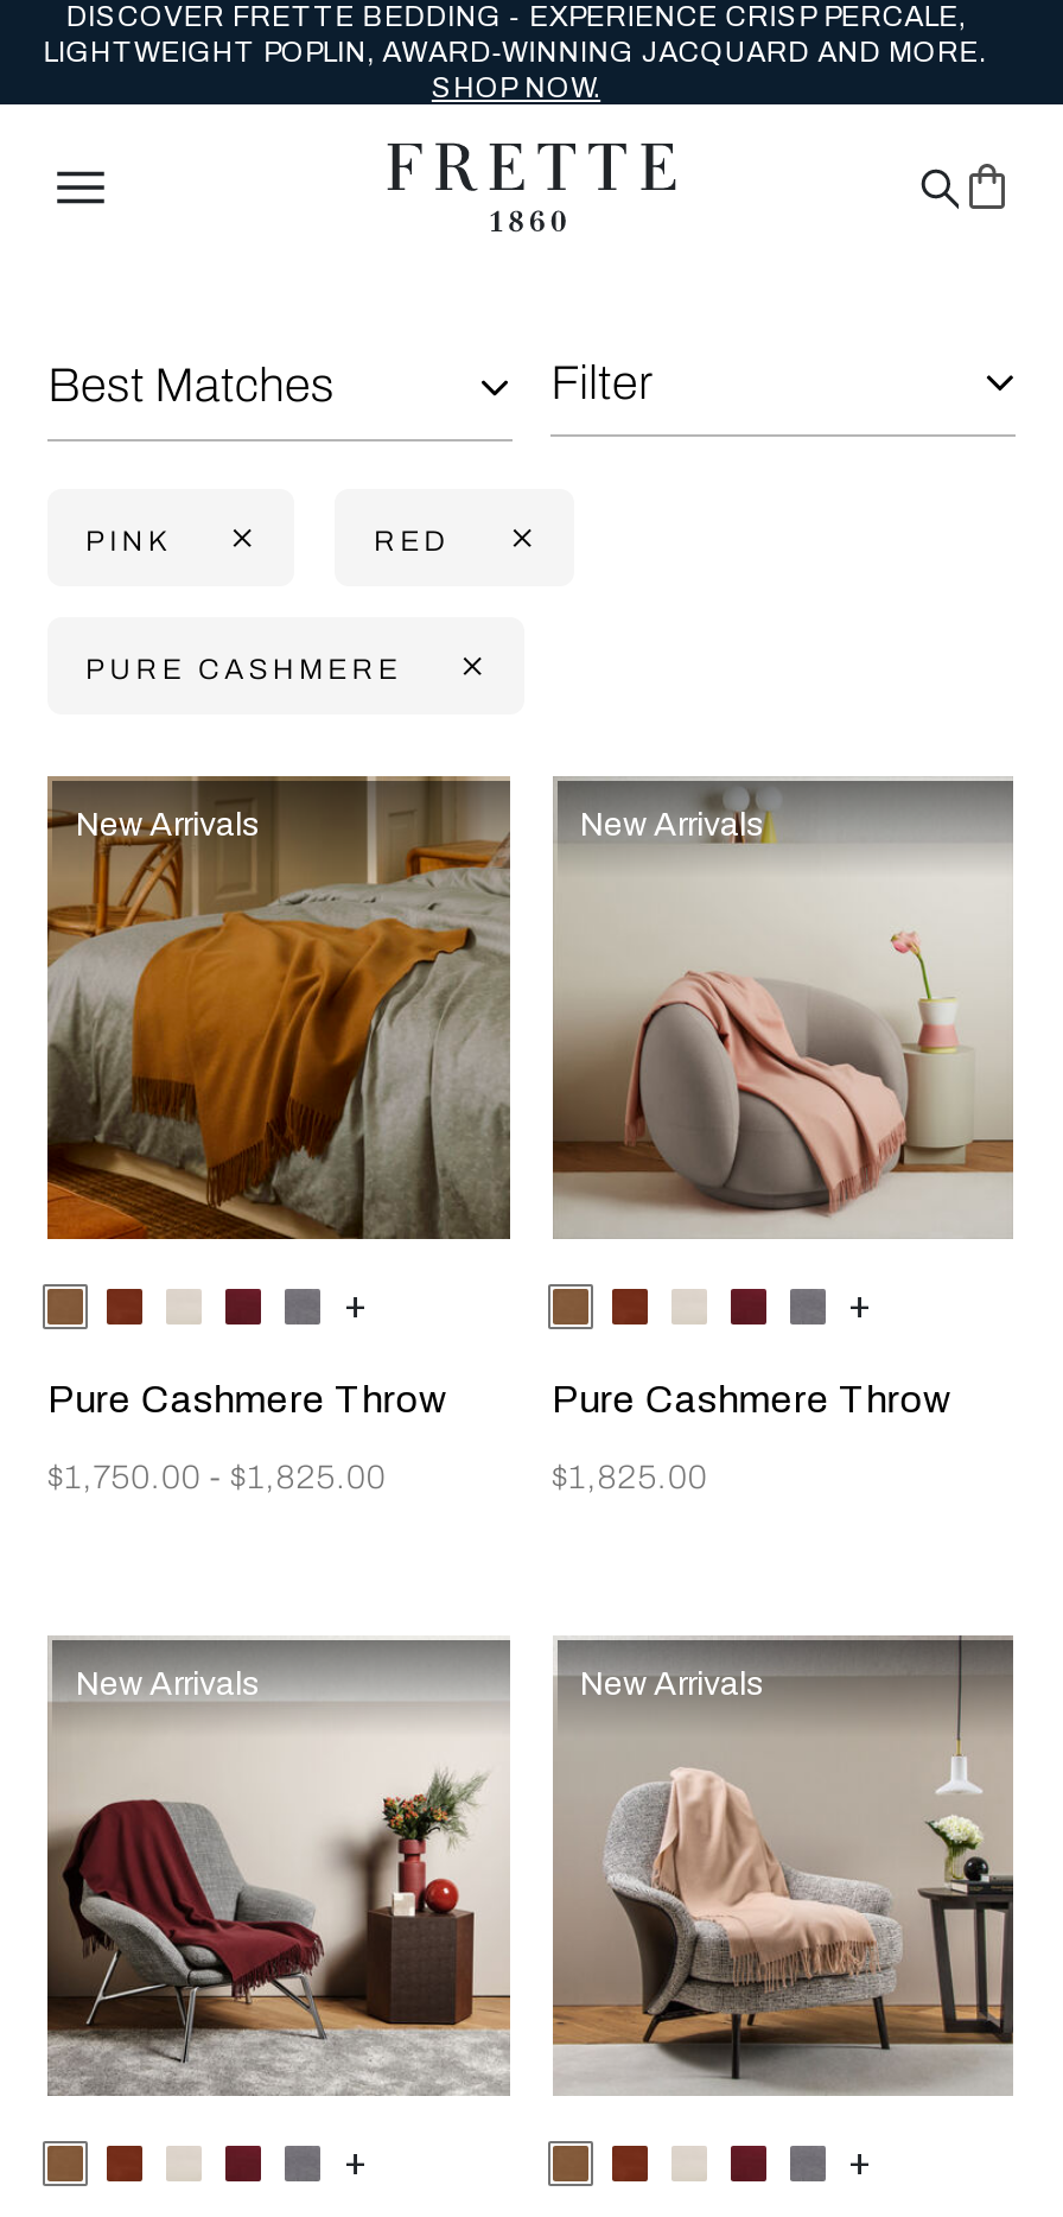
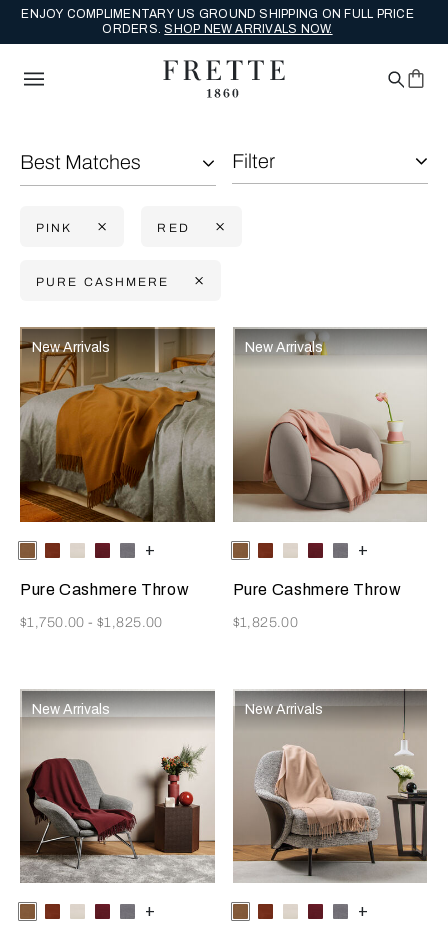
[43,0,989,103] DISCOVER FRETTE BEDDING - EXPERIENCE CRISP PERCALE, | LIGHTWEIGHT POPLIN, AWARD-WINNING JACQUARD AND MORE. | SHOP NOW. -> [21,7,414,36] ENJOY COMPLIMENTARY US GROUND SHIPPING ON FULL PRICE | ORDERS. SHOP NEW ARRIVALS NOW.

